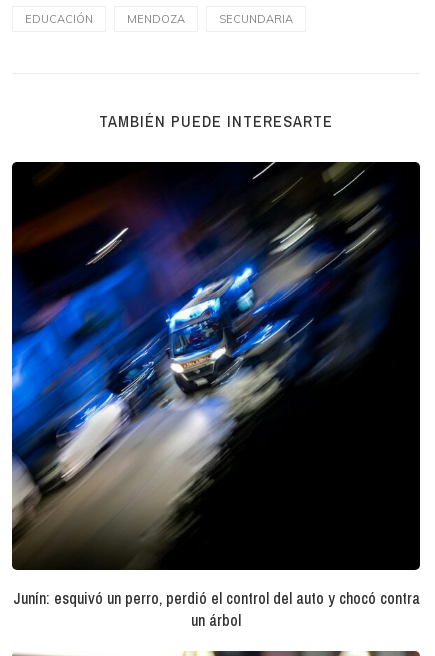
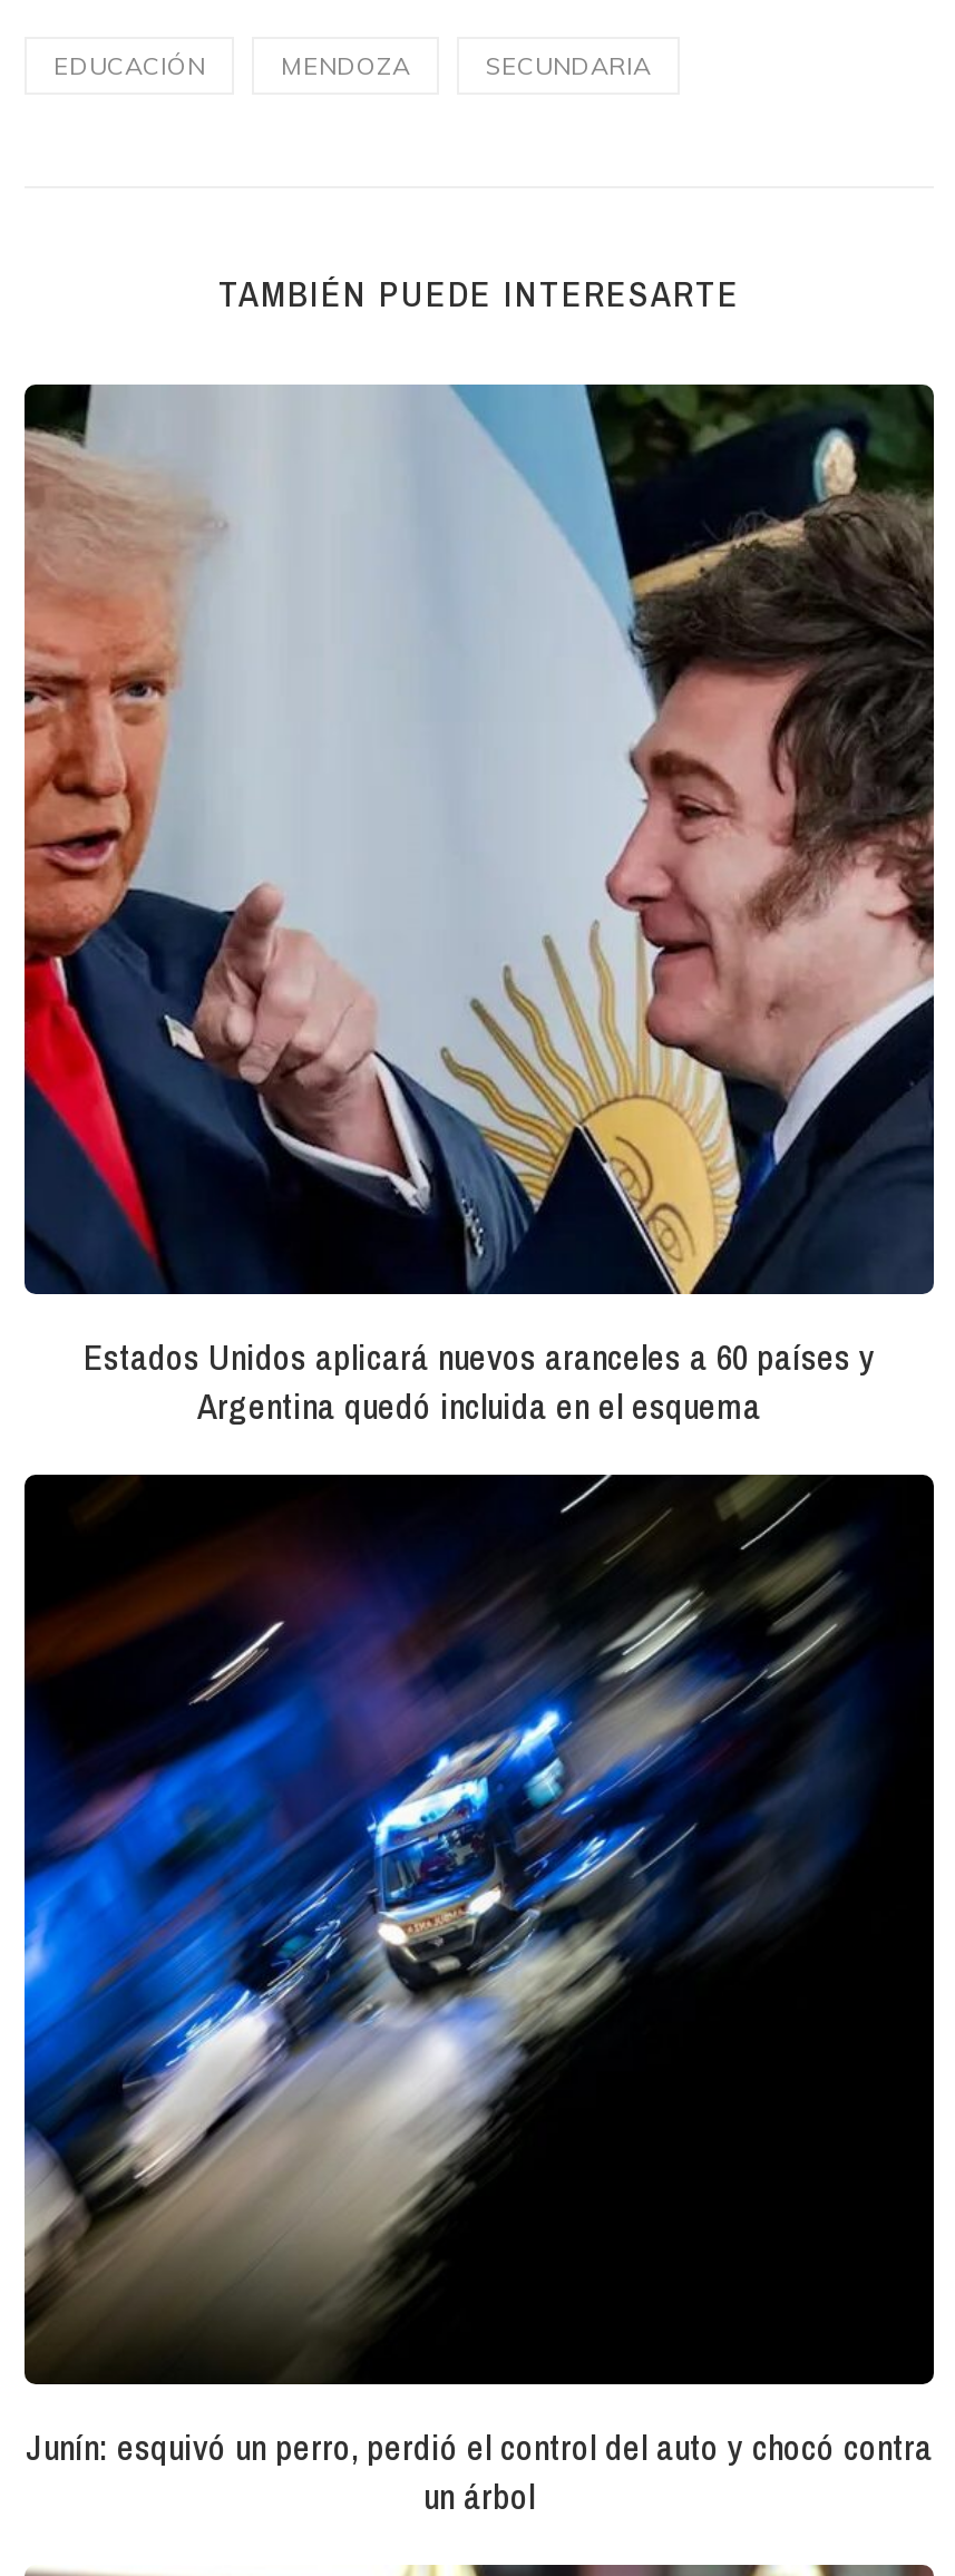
none -> [22,382,936,1430] [image] | Estados Unidos aplicará nuevos aranceles a 60 países y | Argentina quedó incluida en el esquema

